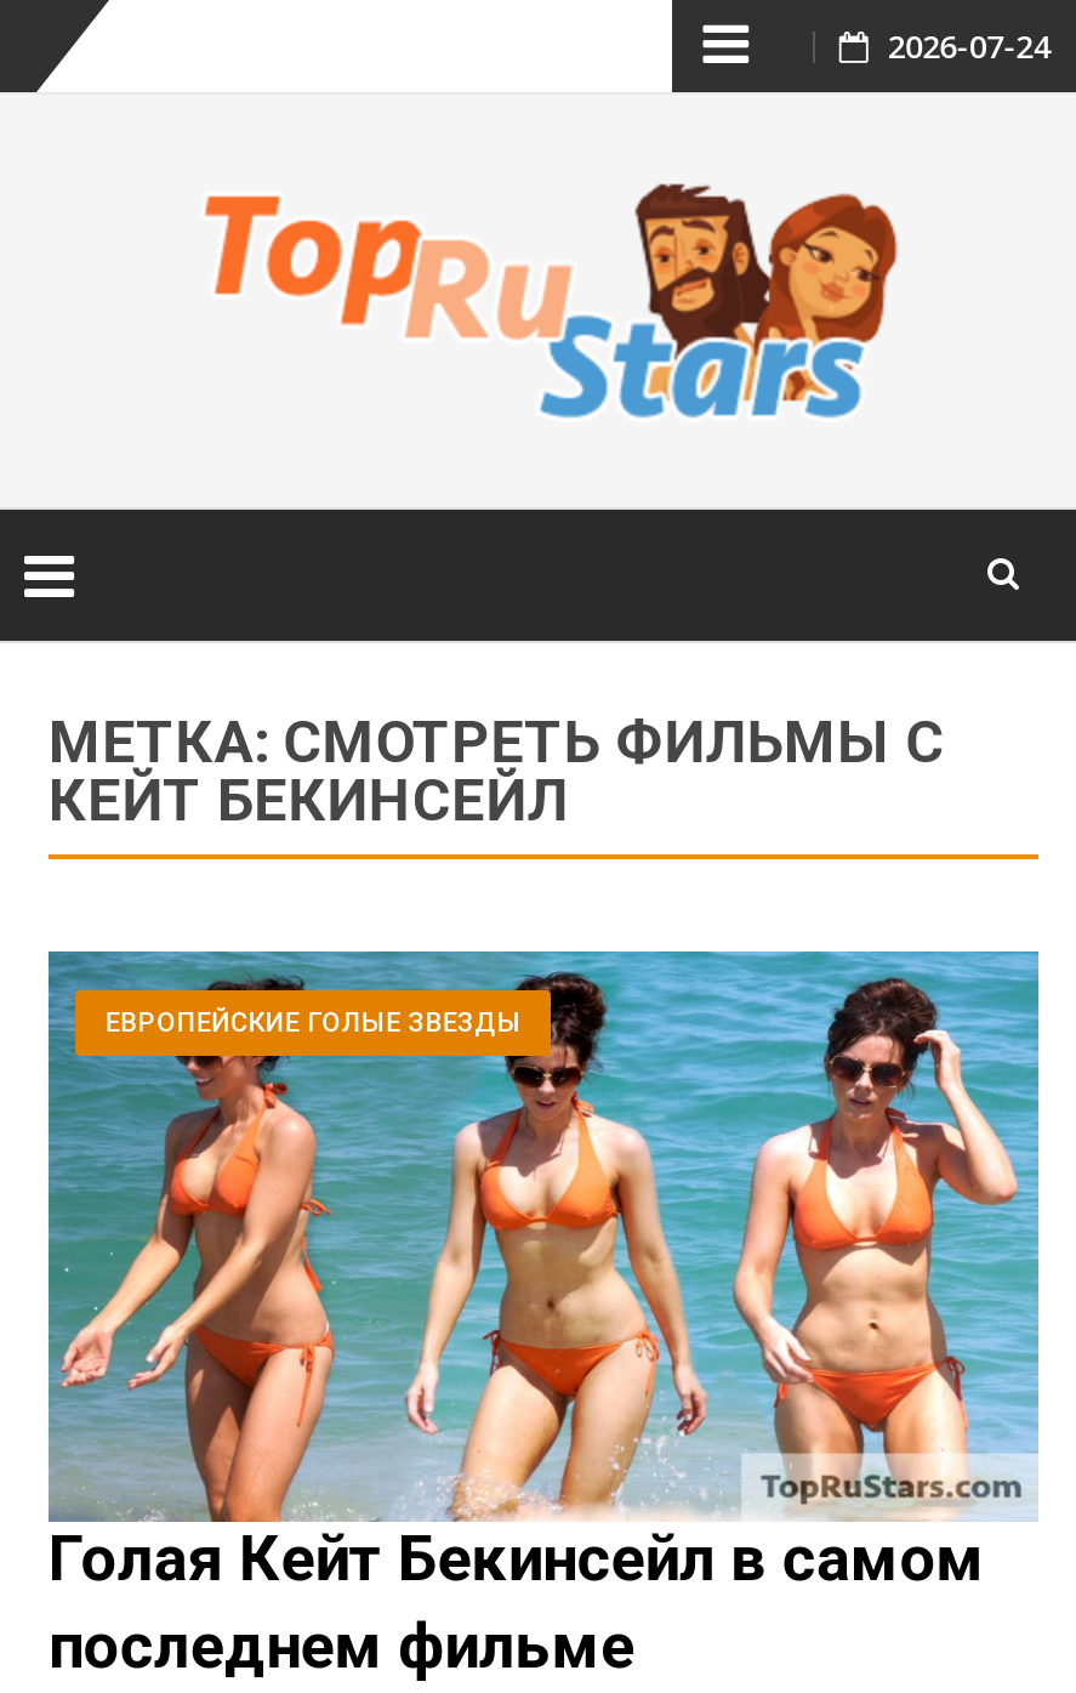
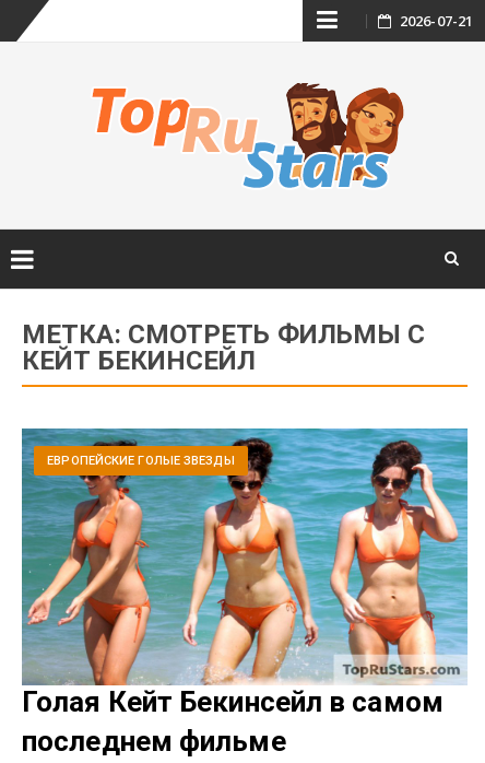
[888,24,1051,68] 2026-07-24 -> [400,11,473,31] 2026-07-21

